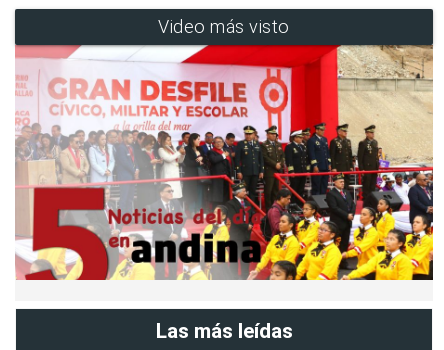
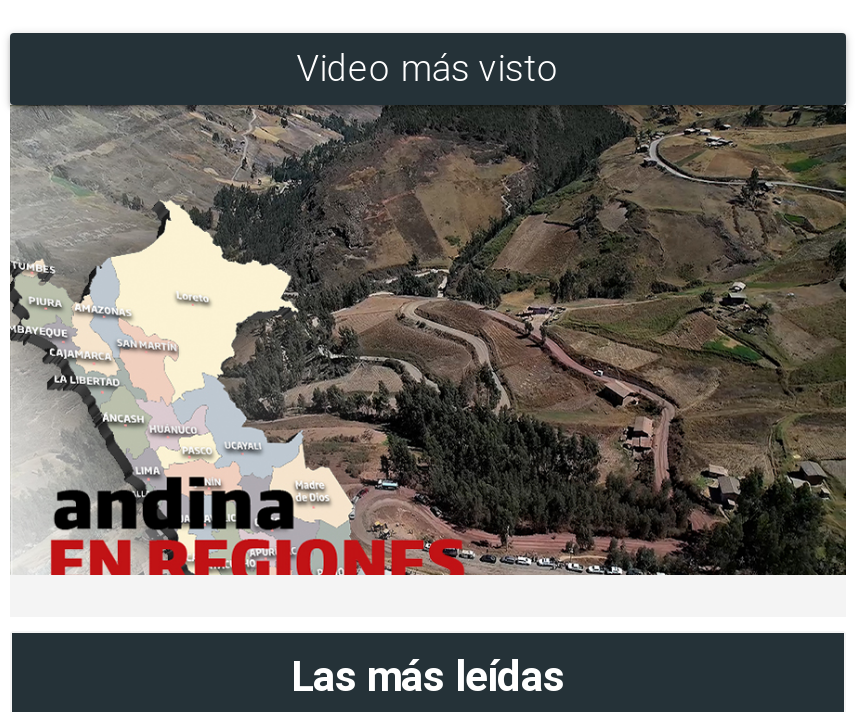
[15,44,434,281] [image] -> [8,105,848,577] [image]

